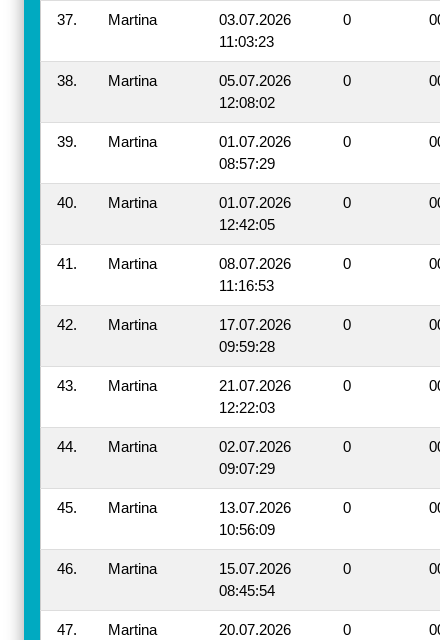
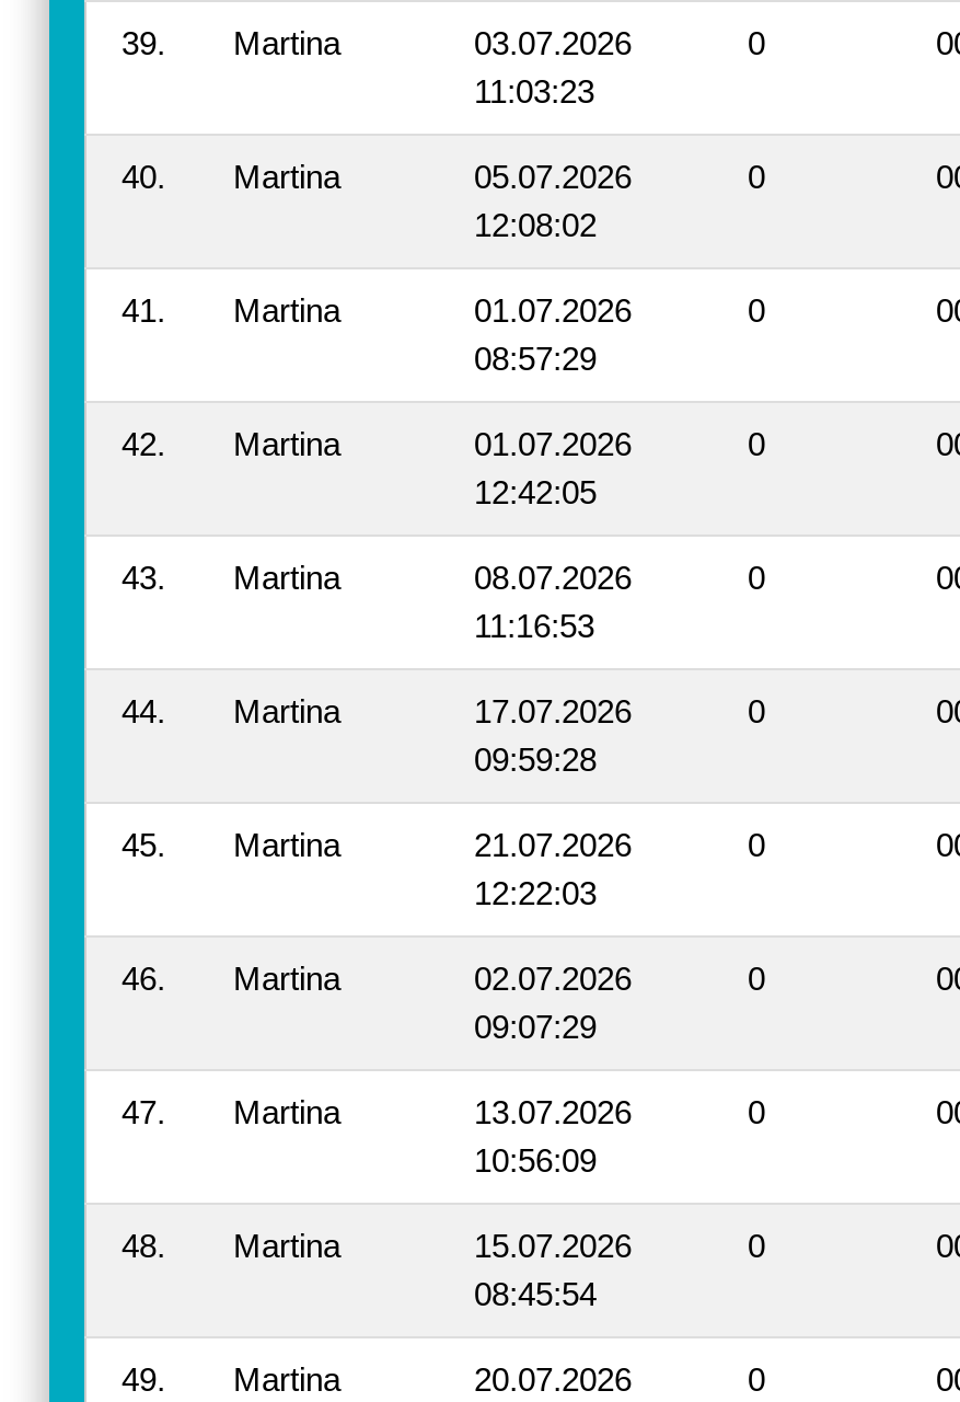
[57,11,157,28] 37. Martina -> [122,24,340,61] 39. Martina
[57,72,157,89] 38. Martina -> [122,157,340,195] 40. Martina
[57,133,157,150] 39. Martina -> [122,291,340,328] 41. Martina
[57,194,157,211] 40. Martina -> [122,425,340,462] 42. Martina
[57,255,157,272] 41. Martina -> [122,558,340,595] 43. Martina
[57,316,157,333] 42. Martina -> [122,692,340,729] 44. Martina
[57,377,157,394] 43. Martina -> [122,825,340,863] 45. Martina
[57,438,157,455] 44. Martina -> [122,959,340,996] 46. Martina
[57,499,157,516] 45. Martina -> [122,1093,340,1130] 47. Martina
[57,560,157,577] 46. Martina -> [122,1226,340,1264] 48. Martina
[57,621,157,638] 47. Martina -> [122,1360,340,1397] 49. Martina

